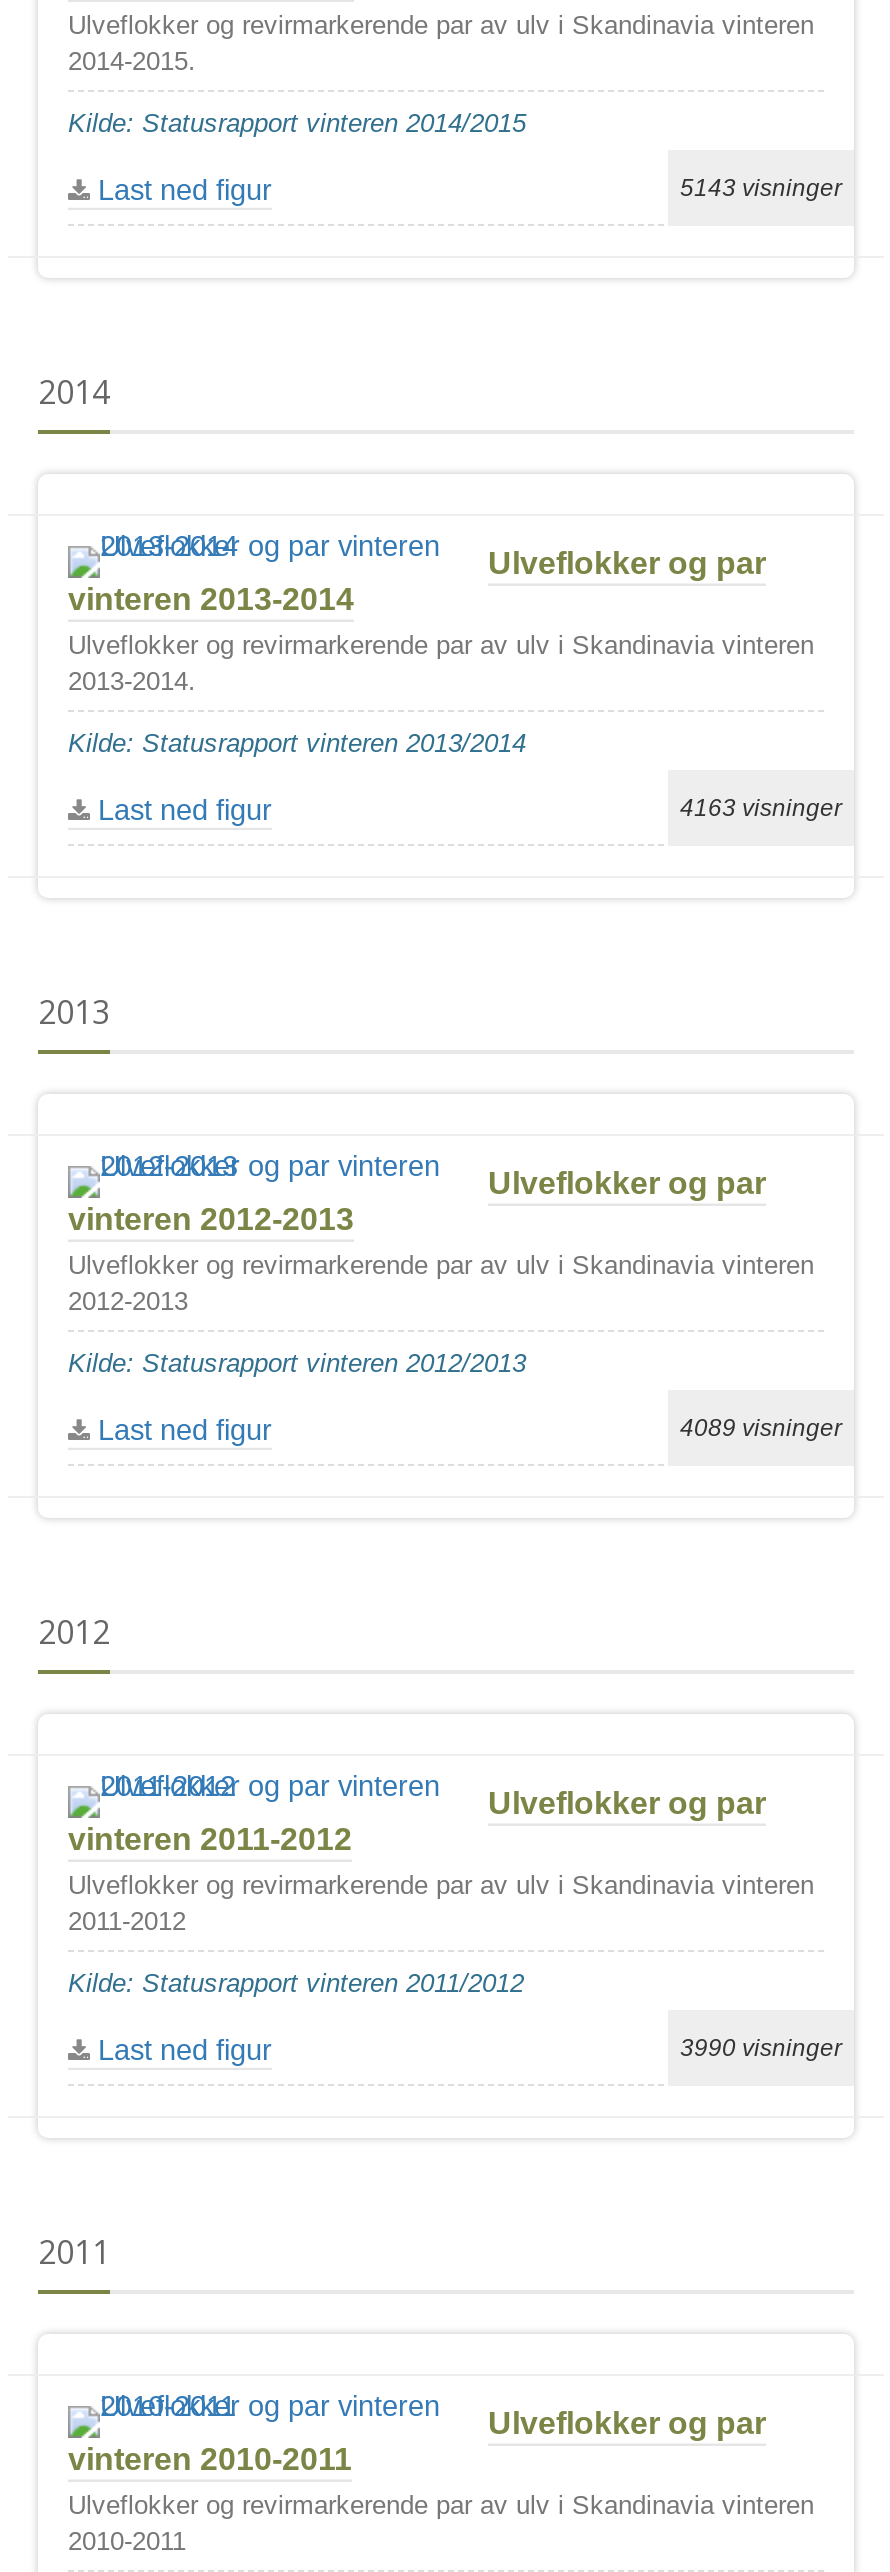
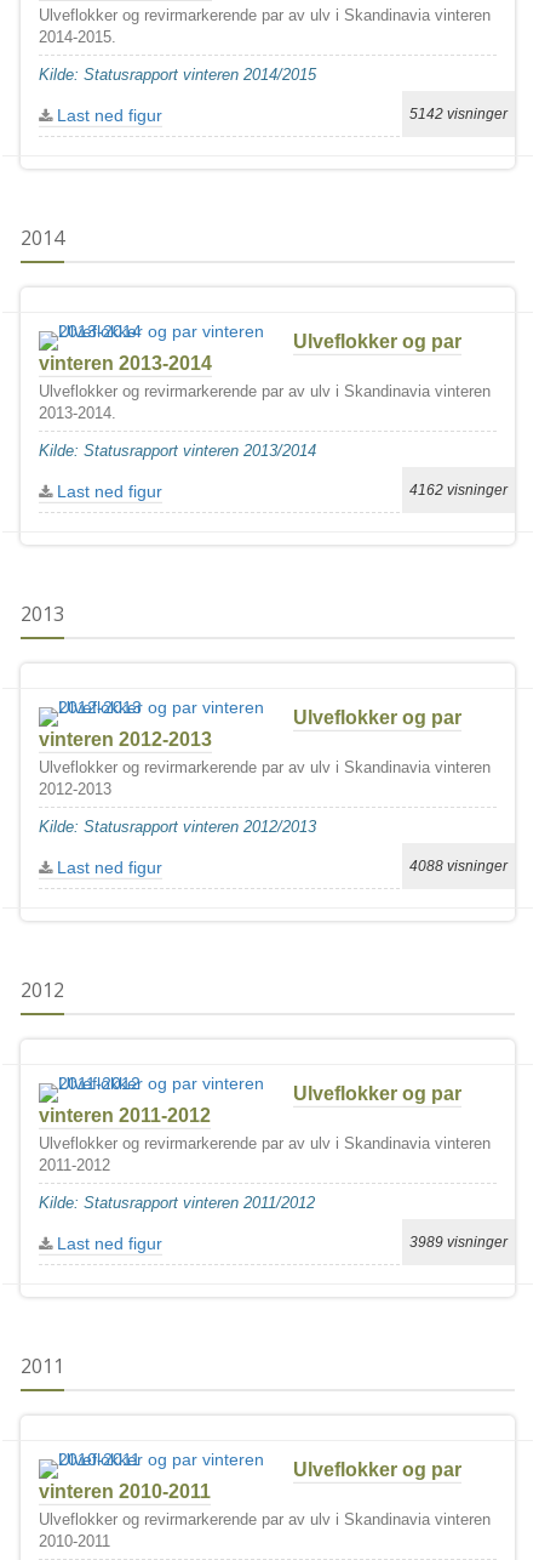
[680,174,842,202] 5143 visninger -> [409,106,508,123] 5142 visninger
[680,794,842,822] 4163 visninger -> [409,482,508,499] 4162 visninger
[680,1414,842,1442] 4089 visninger -> [409,858,508,875] 4088 visninger
[680,2034,842,2062] 3990 visninger -> [409,1234,508,1251] 3989 visninger

